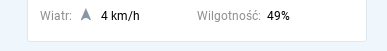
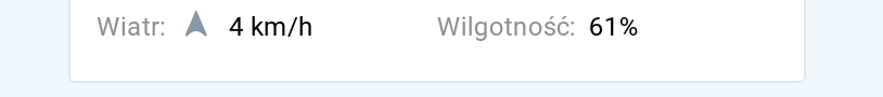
[197,9,290,23] Wilgotność: 49% -> [437,12,639,42] Wilgotność: 61%

